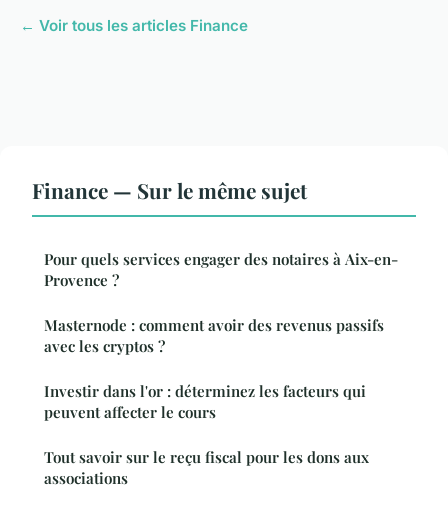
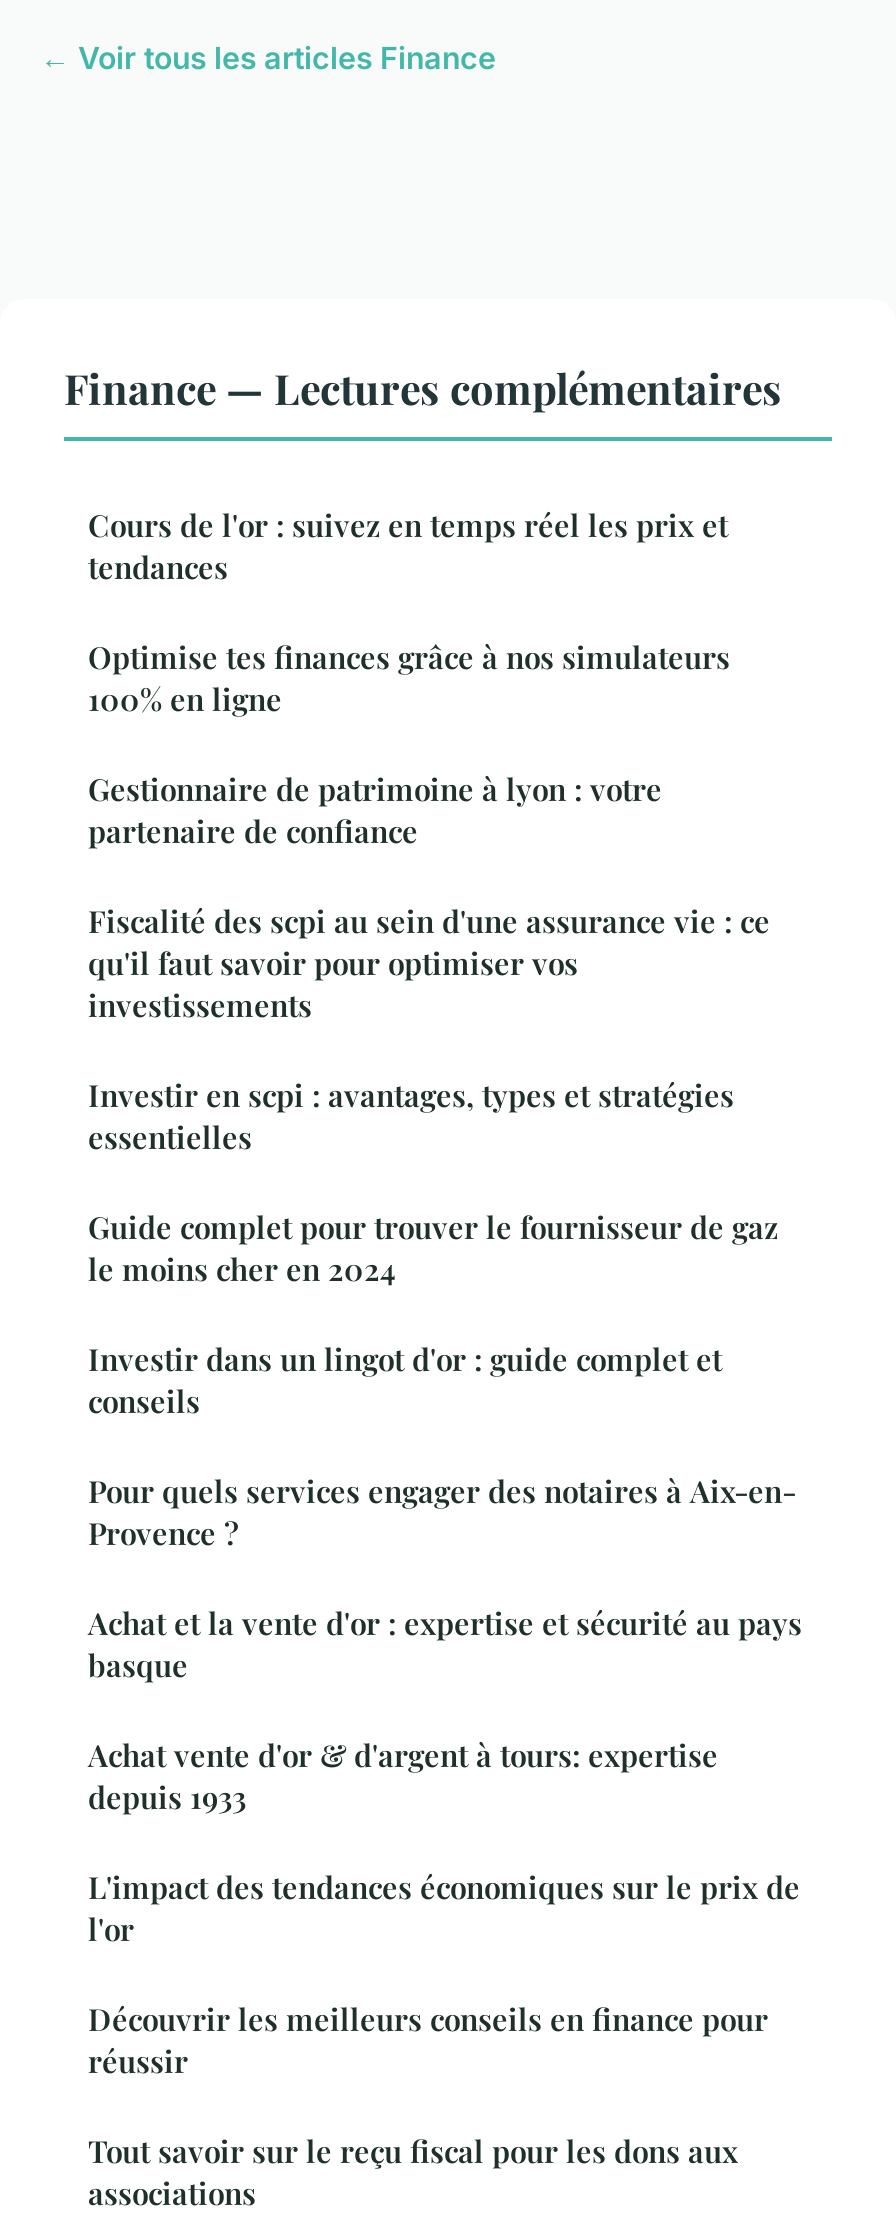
[32,175,307,203] Finance — Sur le même sujet -> [64,358,782,1420] Finance — Lectures complémentaires | Cours de l'or : suivez en temps réel les prix et | tendances | Optimise tes finances grâce à nos simulateurs | 100% en ligne | Gestionnaire de patrimoine à lyon : votre | partenaire de confiance | Fiscalité des scpi au sein d'une assurance vie : ce | qu'il faut savoir pour optimiser vos | investissements | Investir en scpi : avantages, types et stratégies | essentielles | Guide complet pour trouver le fournisseur de gaz | le moins cher en 2024 | Investir dans un lingot d'or : guide complet et | conseils
[44,314,384,421] Masternode : comment avoir des revenus passifs | avec les cryptos ? | Investir dans l'or : déterminez les facteurs qui | peuvent affecter le cours -> [88,1602,802,2080] Achat et la vente d'or : expertise et sécurité au pays | basque | Achat vente d'or & d'argent à tours: expertise | depuis 1933 | L'impact des tendances économiques sur le prix de | l'or | Découvrir les meilleurs conseils en finance pour | réussir

